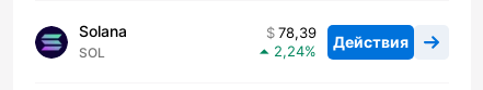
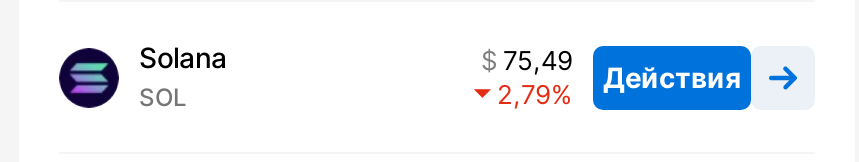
[278,24,409,51] 78,39 Действия -> [503,45,741,94] 75,49 Действия
[274,43,304,60] 2,24 -> [497,79,551,111] 2,79

